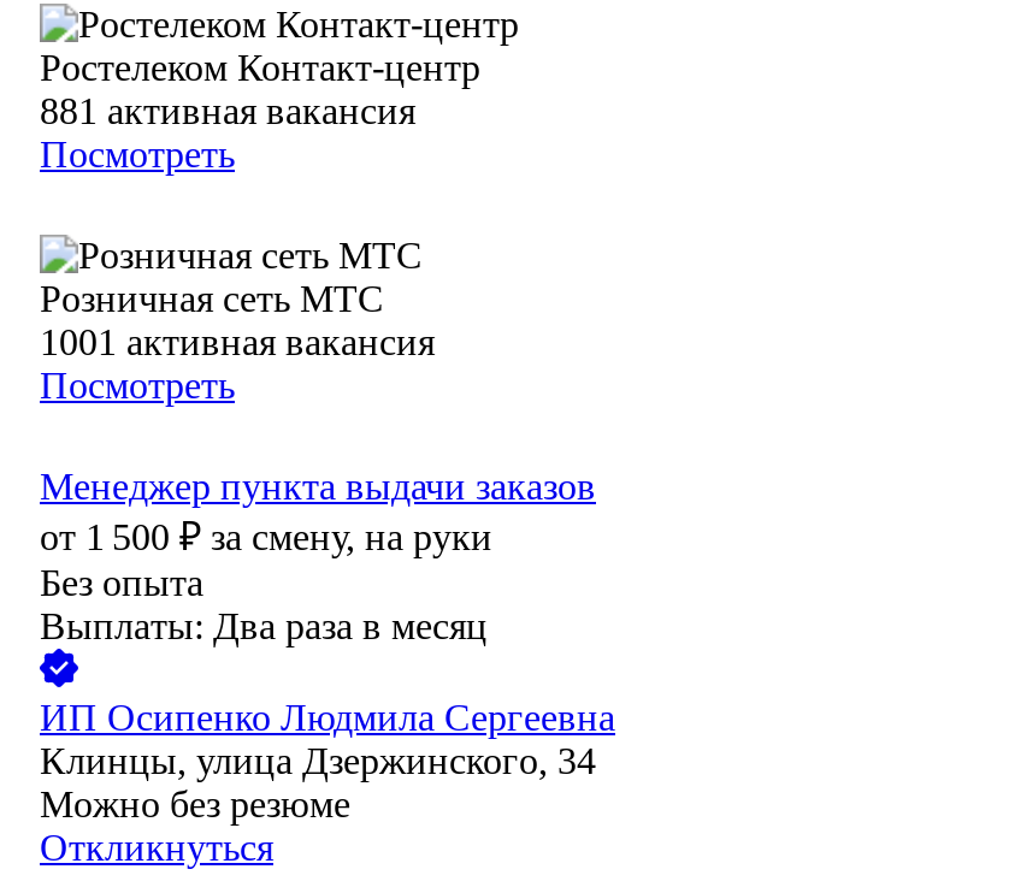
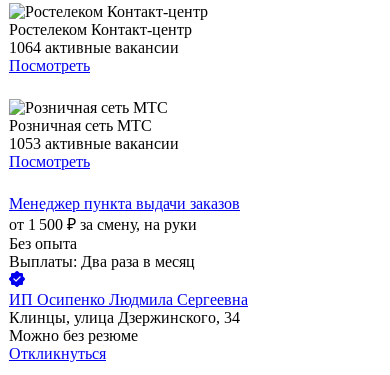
[40,91,415,132] 881 активная вакансия -> [9,39,179,56] 1064 активные вакансии
[40,322,435,363] 1001 активная вакансия -> [9,135,179,152] 1053 активные вакансии

